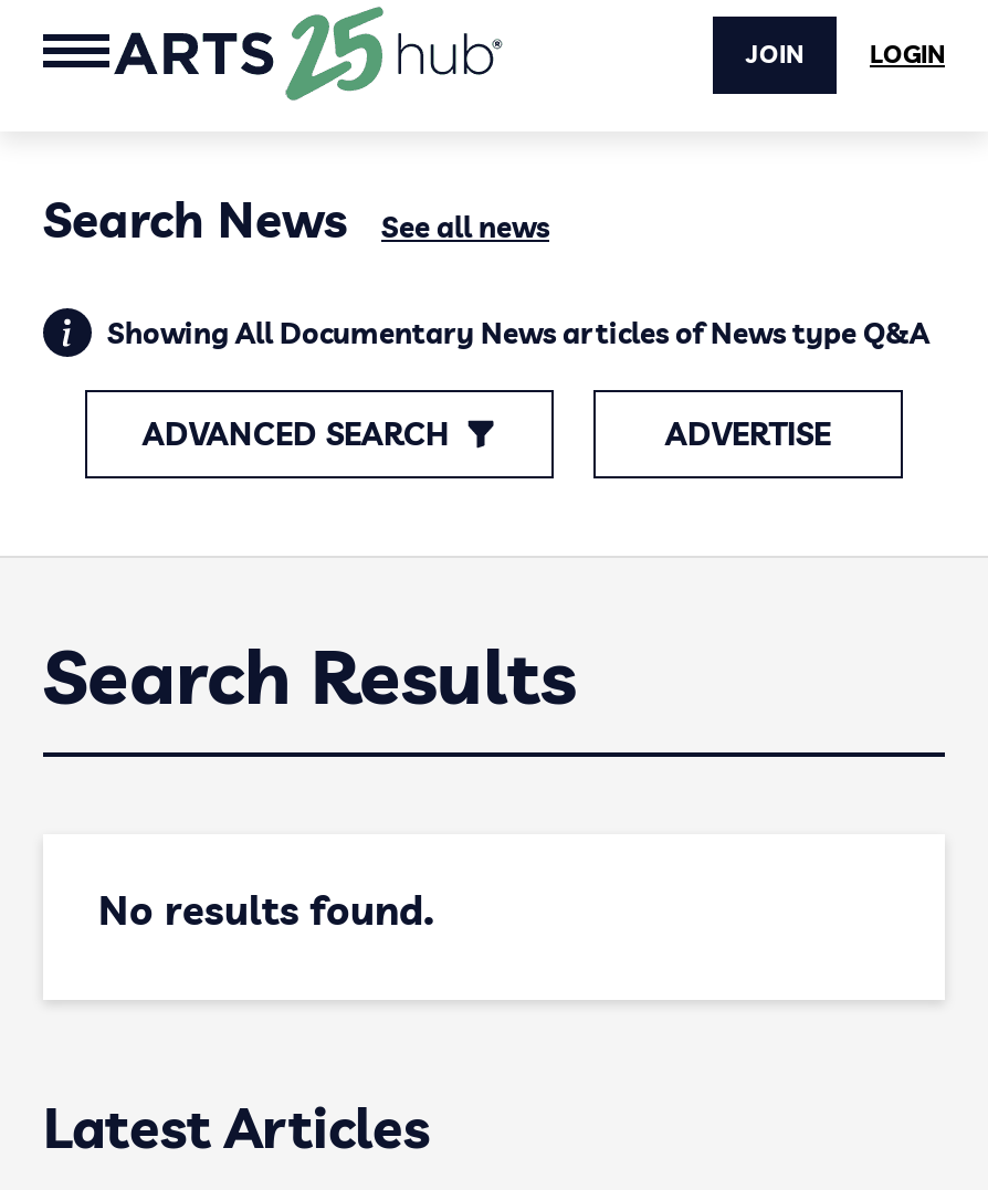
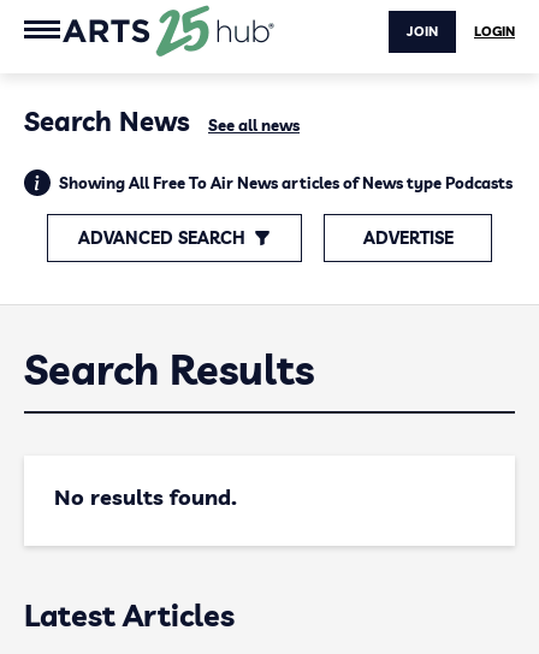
[107,315,929,350] Showing All Documentary News articles of News type Q&A -> [59,173,513,192] Showing All Free To Air News articles of News type Podcasts

